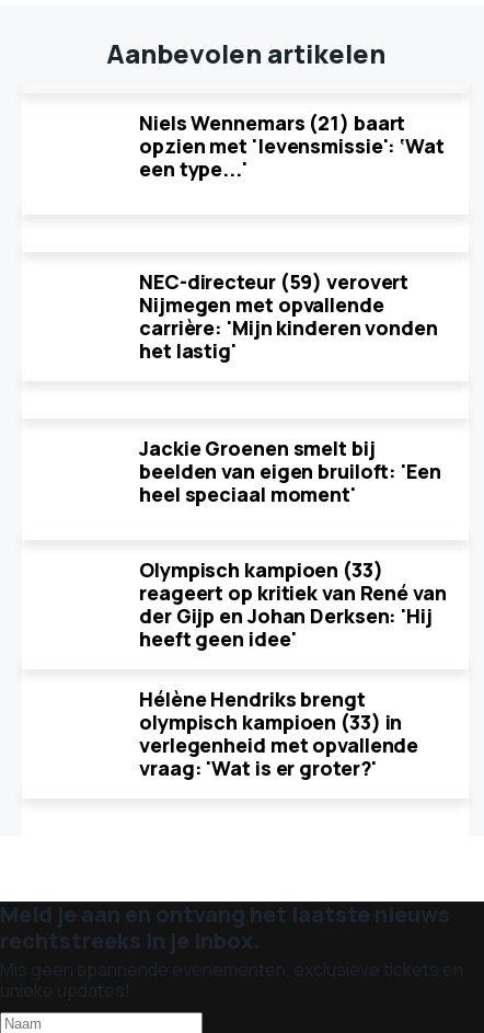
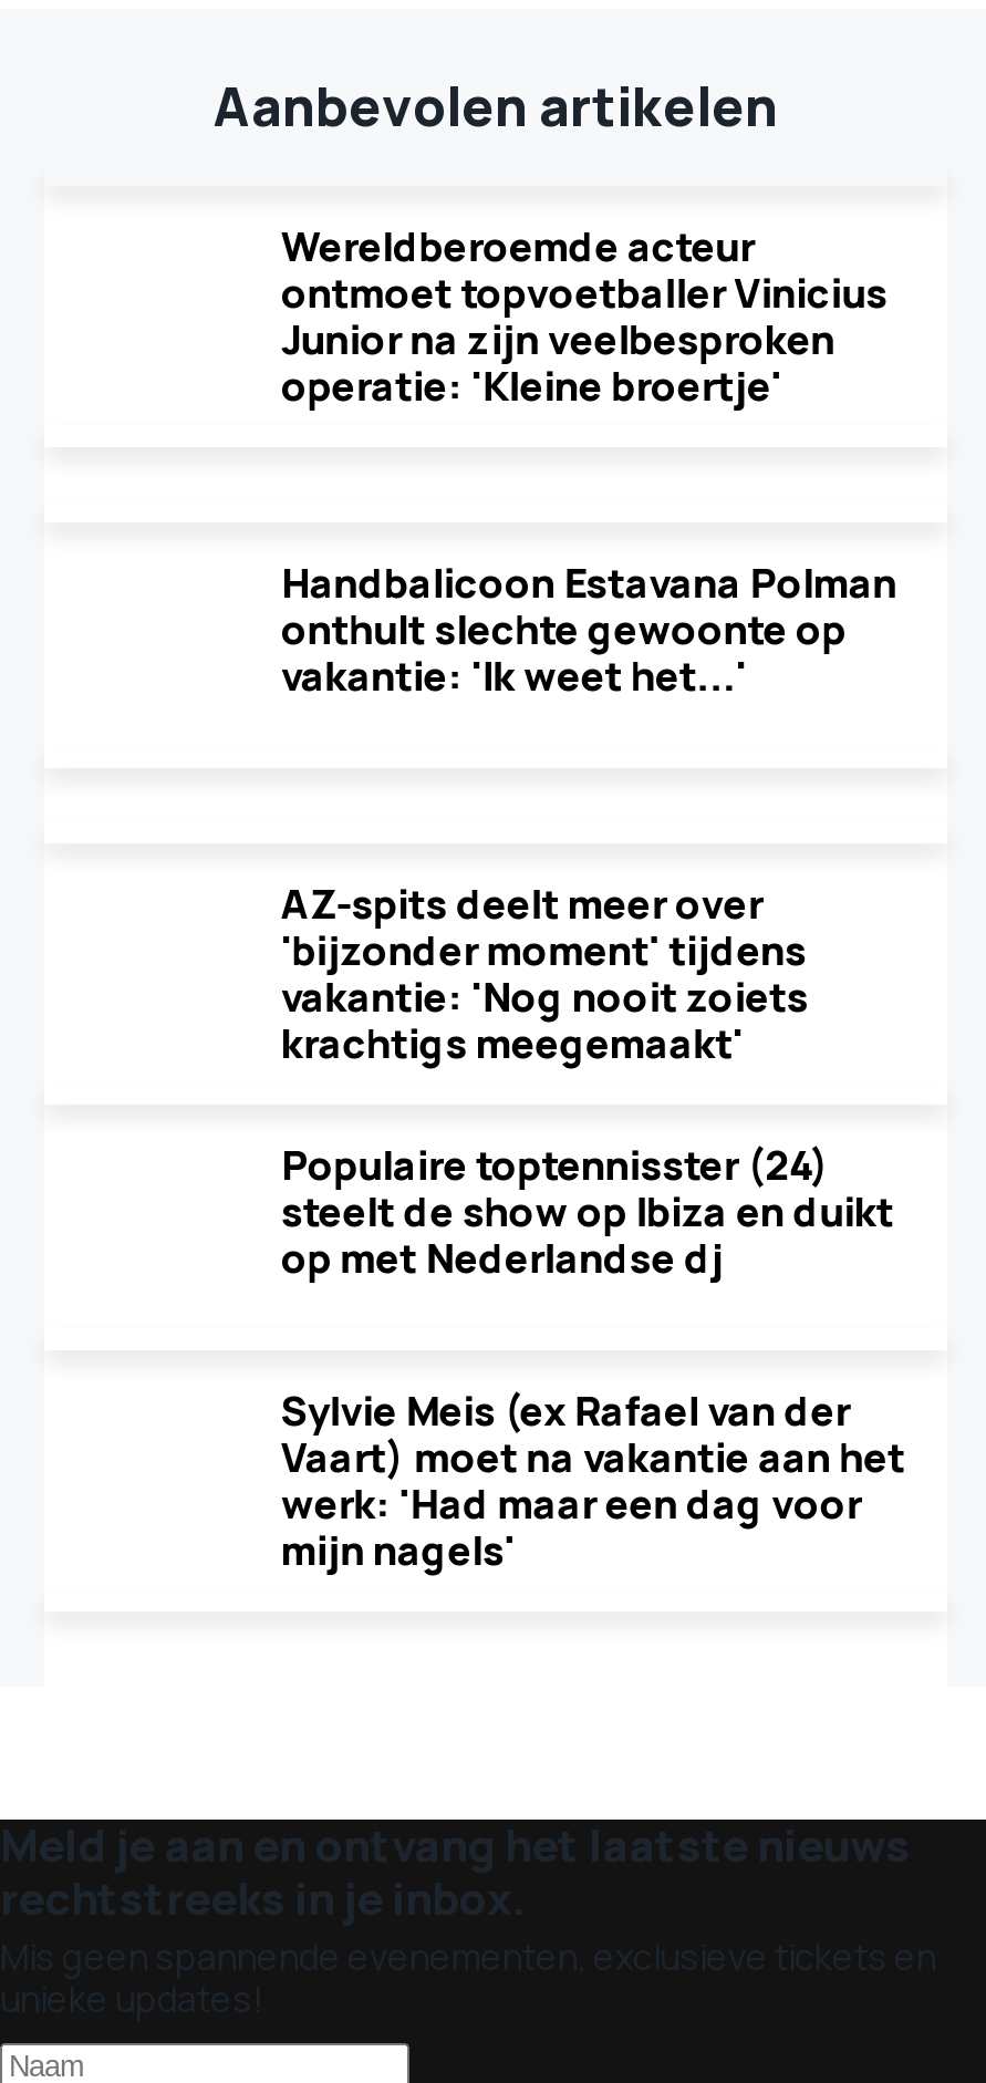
[139,110,444,182] Niels Wennemars (21) baart | opzien met 'levensmissie': ‘Wat | een type...' -> [281,219,888,412] Wereldberoemde acteur | ontmoet topvoetballer Vinicius | Junior na zijn veelbesproken | operatie: 'Kleine broertje'
[139,268,438,364] NEC-directeur (59) verovert | Nijmegen met opvallende | carrière: 'Mijn kinderen vonden | het lastig' -> [281,556,897,702] Handbalicoon Estavana Polman | onthult slechte gewoonte op | vakantie: 'Ik weet het...'
[139,435,441,507] Jackie Groenen smelt bij | beelden van eigen bruiloft: 'Een | heel speciaal moment' -> [281,877,808,1069] AZ-spits deelt meer over | 'bijzonder moment' tijdens | vakantie: 'Nog nooit zoiets | krachtigs meegemaakt'
[139,556,447,652] Olympisch kampioen (33) | reageert op kritiek van René van | der Gijp en Johan Derksen: 'Hij | heeft geen idee' -> [281,1138,894,1284] Populaire toptennisster (24) | steelt de show op Ibiza en duikt | op met Nederlandse dj
[139,686,419,781] Hélène Hendriks brengt | olympisch kampioen (33) in | verlegenheid met opvallende | vraag: 'Wat is er groter?' -> [281,1384,905,1576] Sylvie Meis (ex Rafael van der | Vaart) moet na vakantie aan het | werk: 'Had maar een dag voor | mijn nagels'

